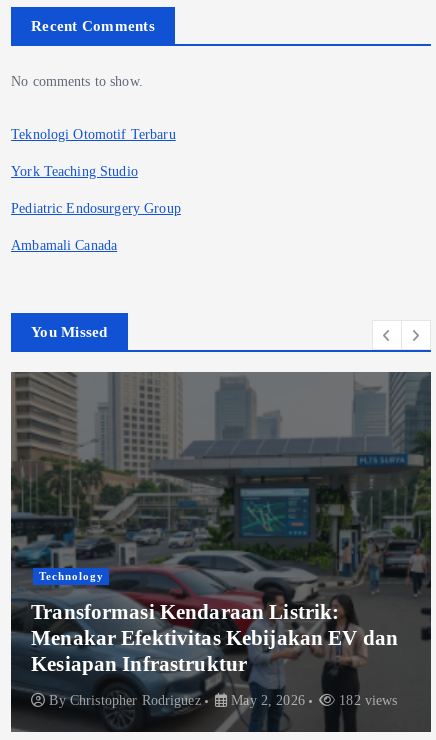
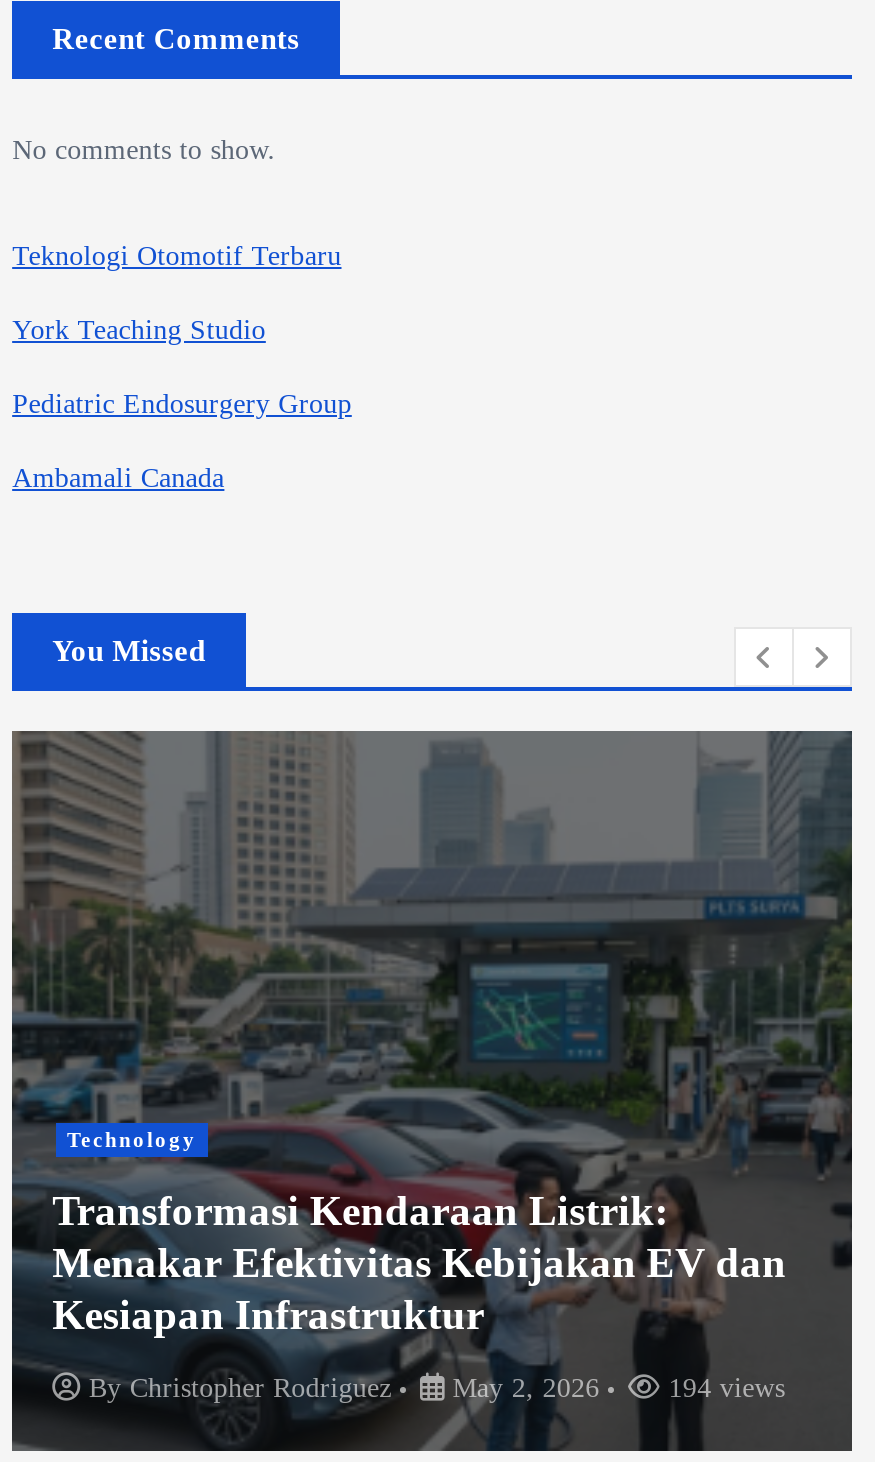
[335,693,398,708] 182 views -> [660,1374,785,1404] 194 views

